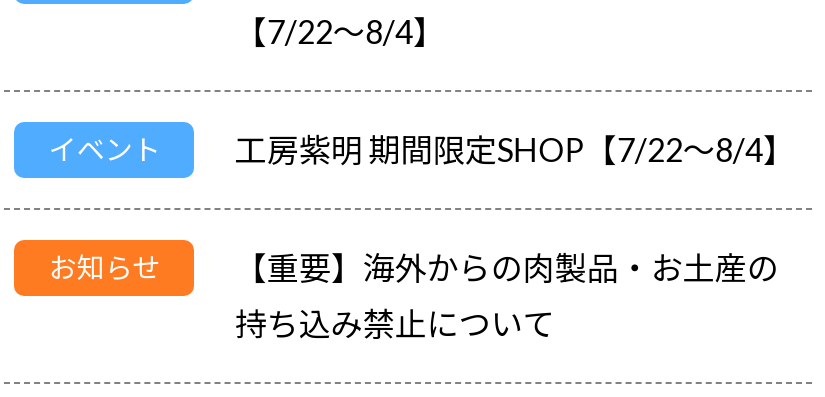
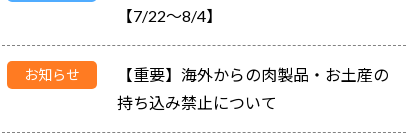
[49,130,795,168] イベント | 工房紫明 期間限定SHOP【7/22～8/4】 -> none

